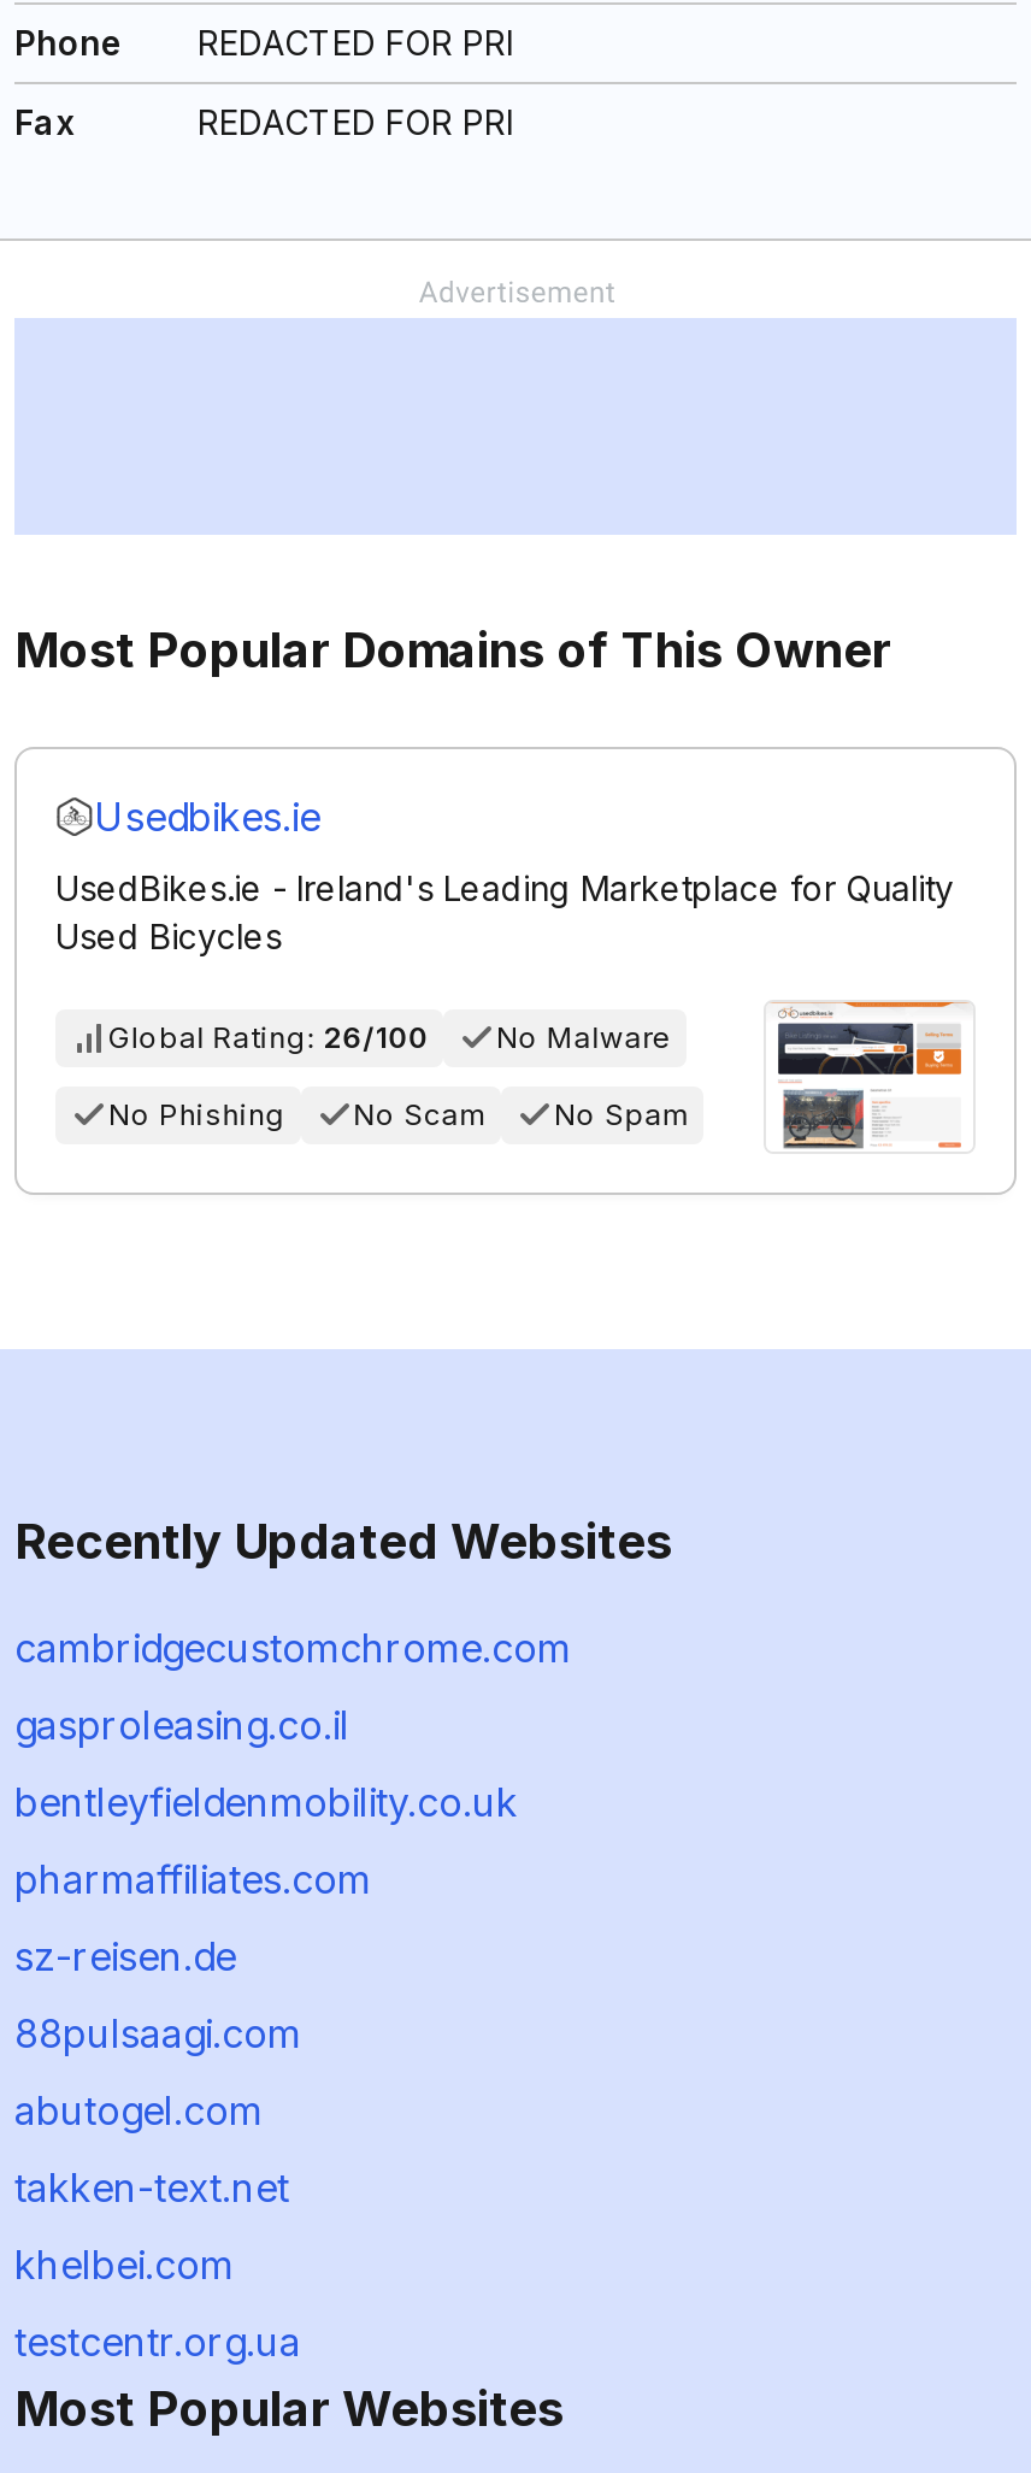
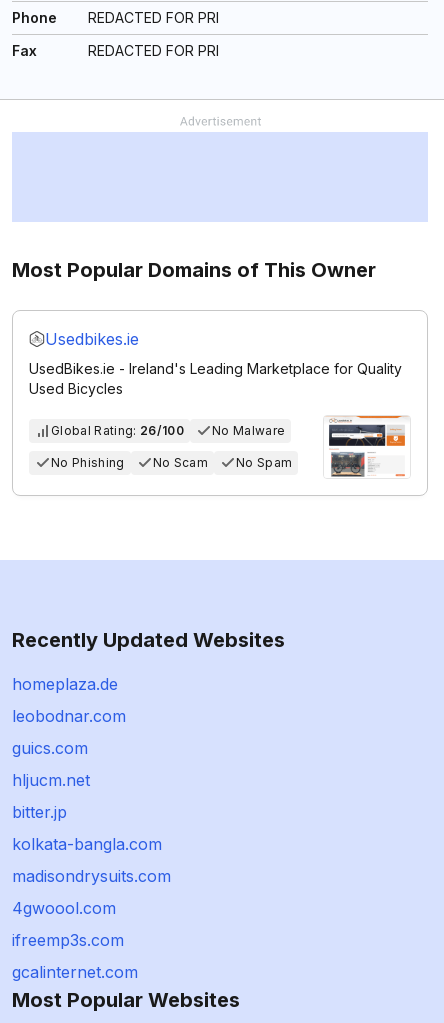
[14,1624,571,1672] cambridgecustomchrome.com -> [12,674,118,694] homeplaza.de
[14,1701,349,1749] gasproleasing.co.il -> [12,706,126,726] leobodnar.com
[14,1778,518,1826] bentleyfieldenmobility.co.uk -> [12,738,88,758] guics.com
[14,1855,371,1903] pharmaffiliates.com -> [12,770,90,790] hljucm.net
[14,1932,236,1980] sz-reisen.de -> [12,802,67,822] bitter.jp
[14,2009,301,2057] 88pulsaagi.com -> [12,834,162,854] kolkata-bangla.com
[14,2086,263,2135] abutogel.com -> [12,866,171,886] madisondrysuits.com
[14,2163,289,2212] takken-text.net -> [12,898,116,918] 4gwoool.com
[14,2241,234,2289] khelbei.com -> [12,930,124,950] ifreemp3s.com
[14,2318,301,2366] testcentr.org.ua -> [12,962,138,982] gcalinternet.com

